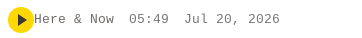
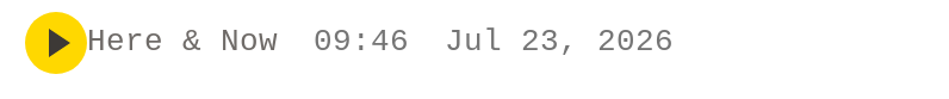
[129,12,280,27] 05:49 | Jul 20, 2026 -> [314,24,674,60] 09:46 | Jul 23, 2026

